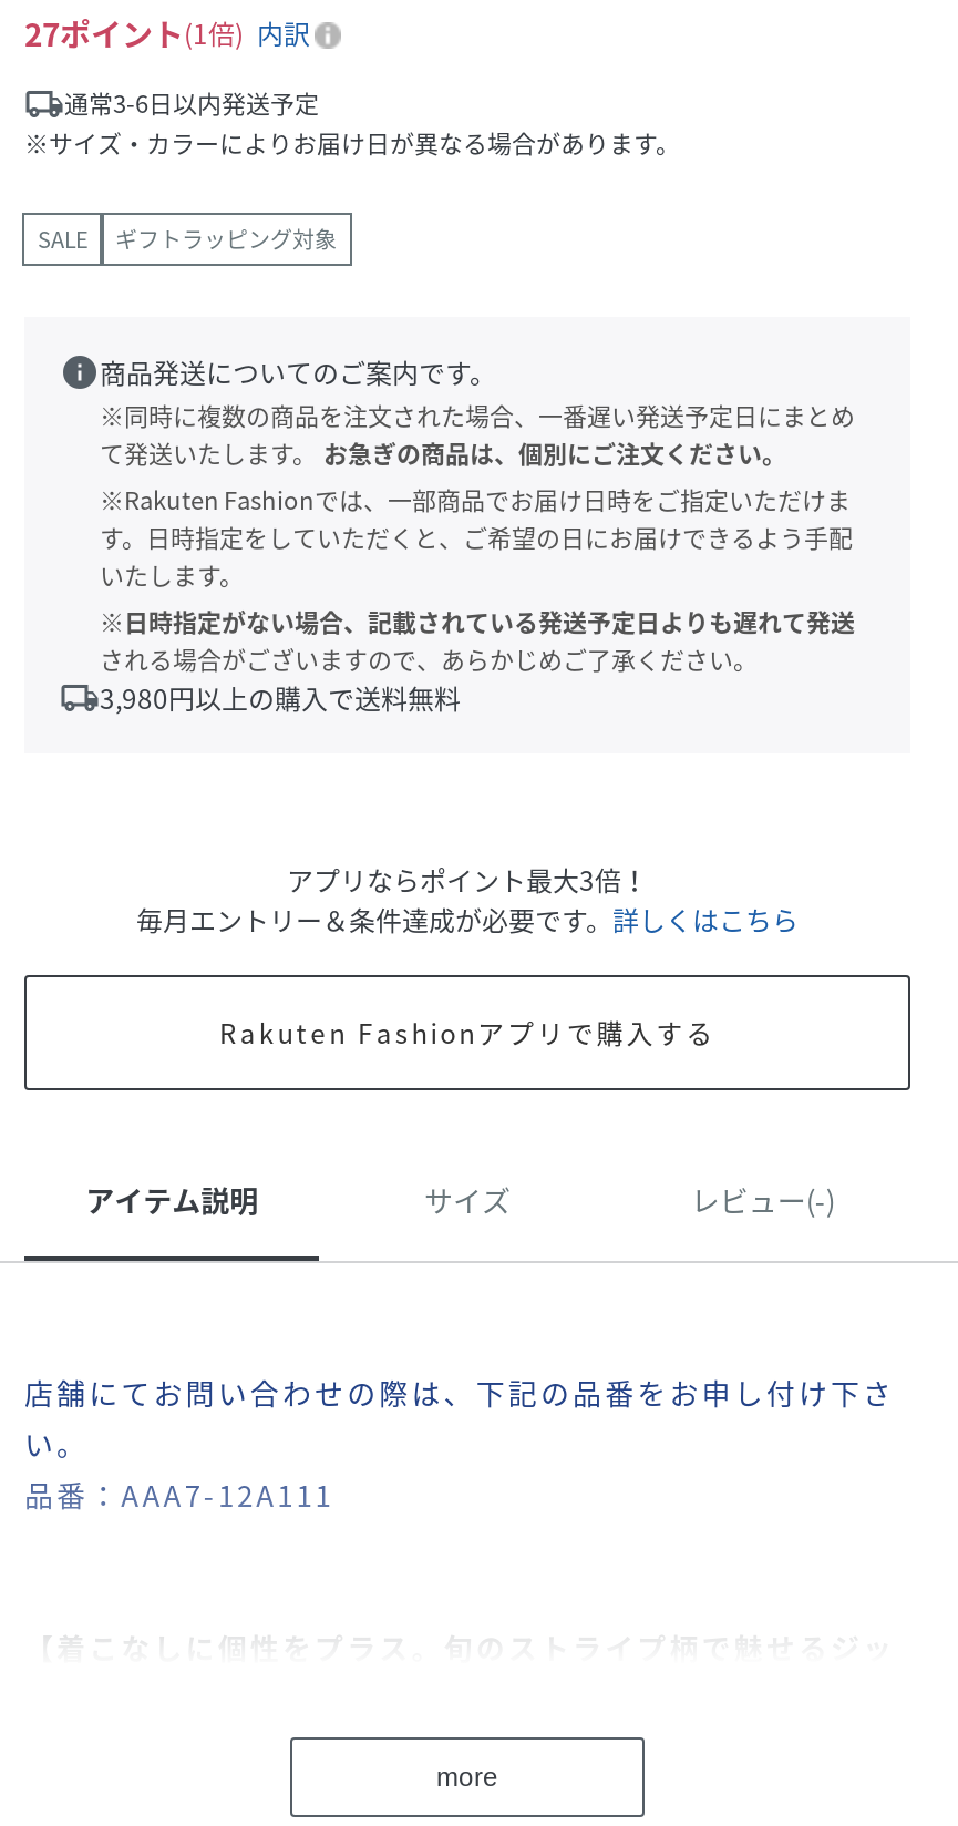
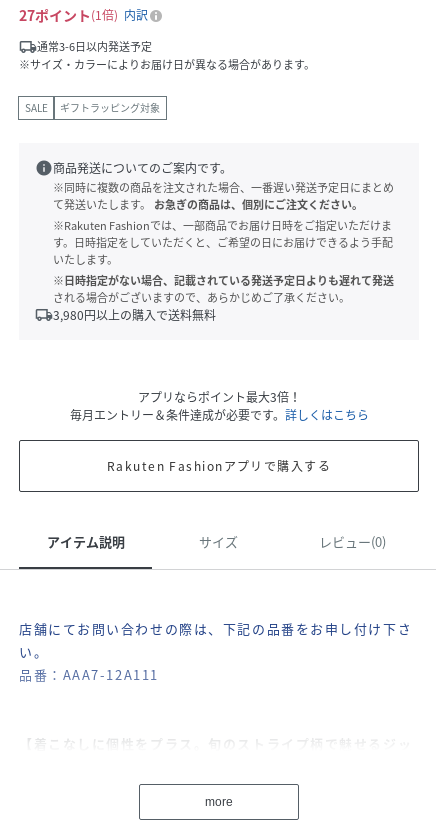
[691,1178,835,1221] レビュー(-) -> [319,532,386,551] レビュー(0)

